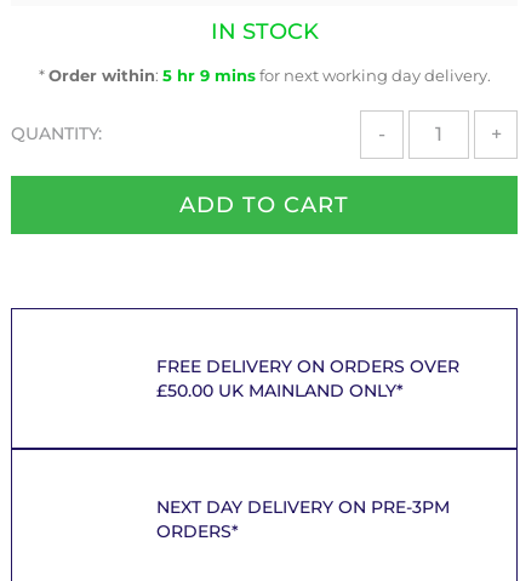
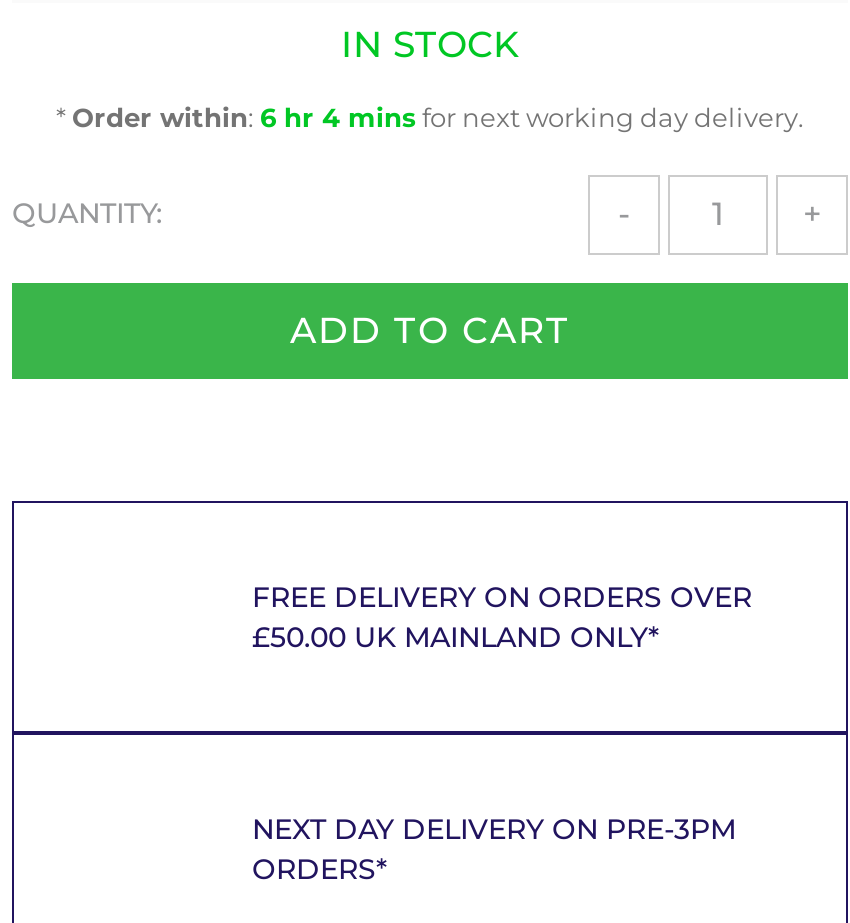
[38,65,490,85] * Order within: 5 hr 9 mins for next working day delivery. -> [56,101,804,133] * Order within: 6 hr 4 mins for next working day delivery.

